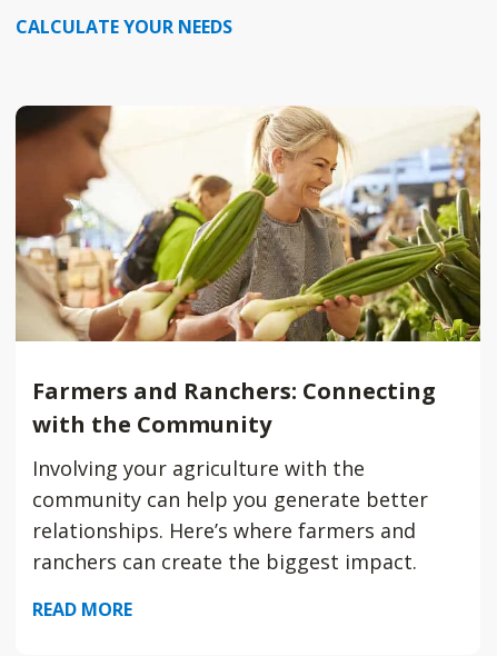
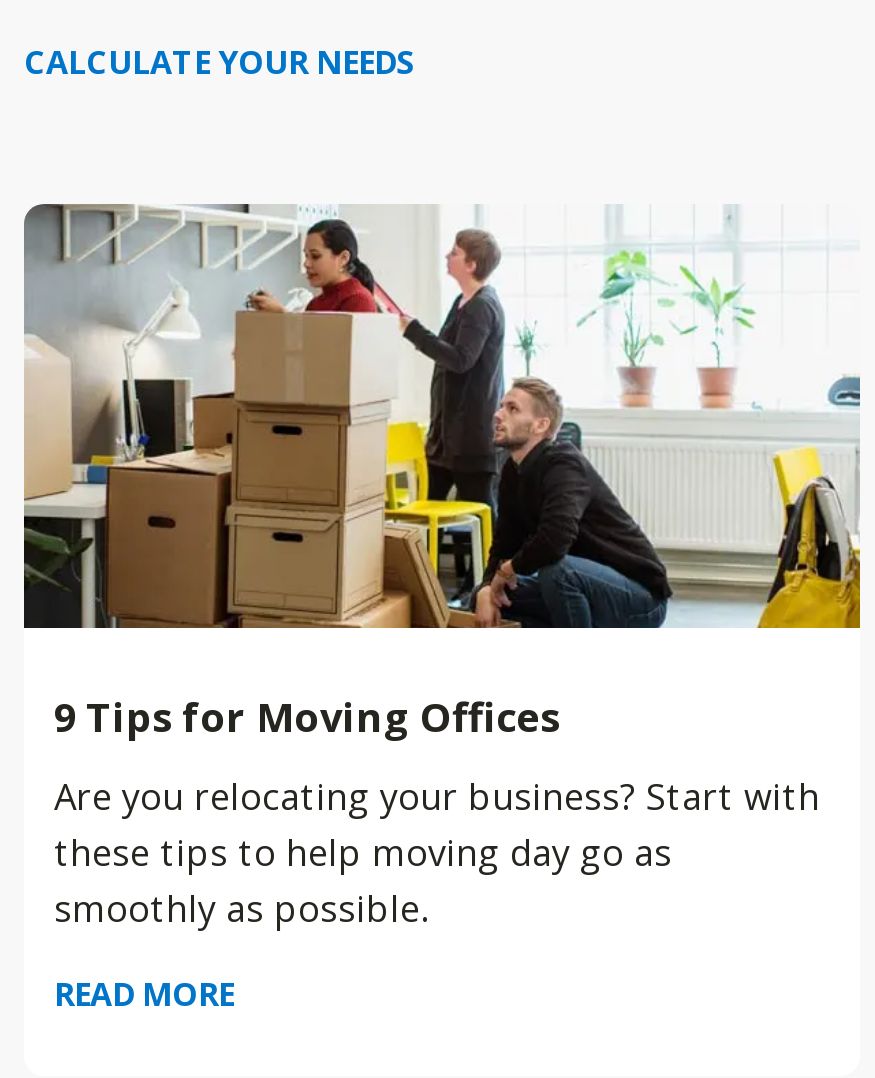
[14,105,481,439] [image] | Farmers and Ranchers: Connecting | with the Community -> [22,202,862,744] [image] | 9 Tips for Moving Offices
[32,455,428,575] Involving your agriculture with the | community can help you generate better | relationships. Here’s where farmers and | ranchers can create the biggest impact. -> [54,772,820,932] Are you relocating your business? Start with | these tips to help moving day go as | smoothly as possible.

